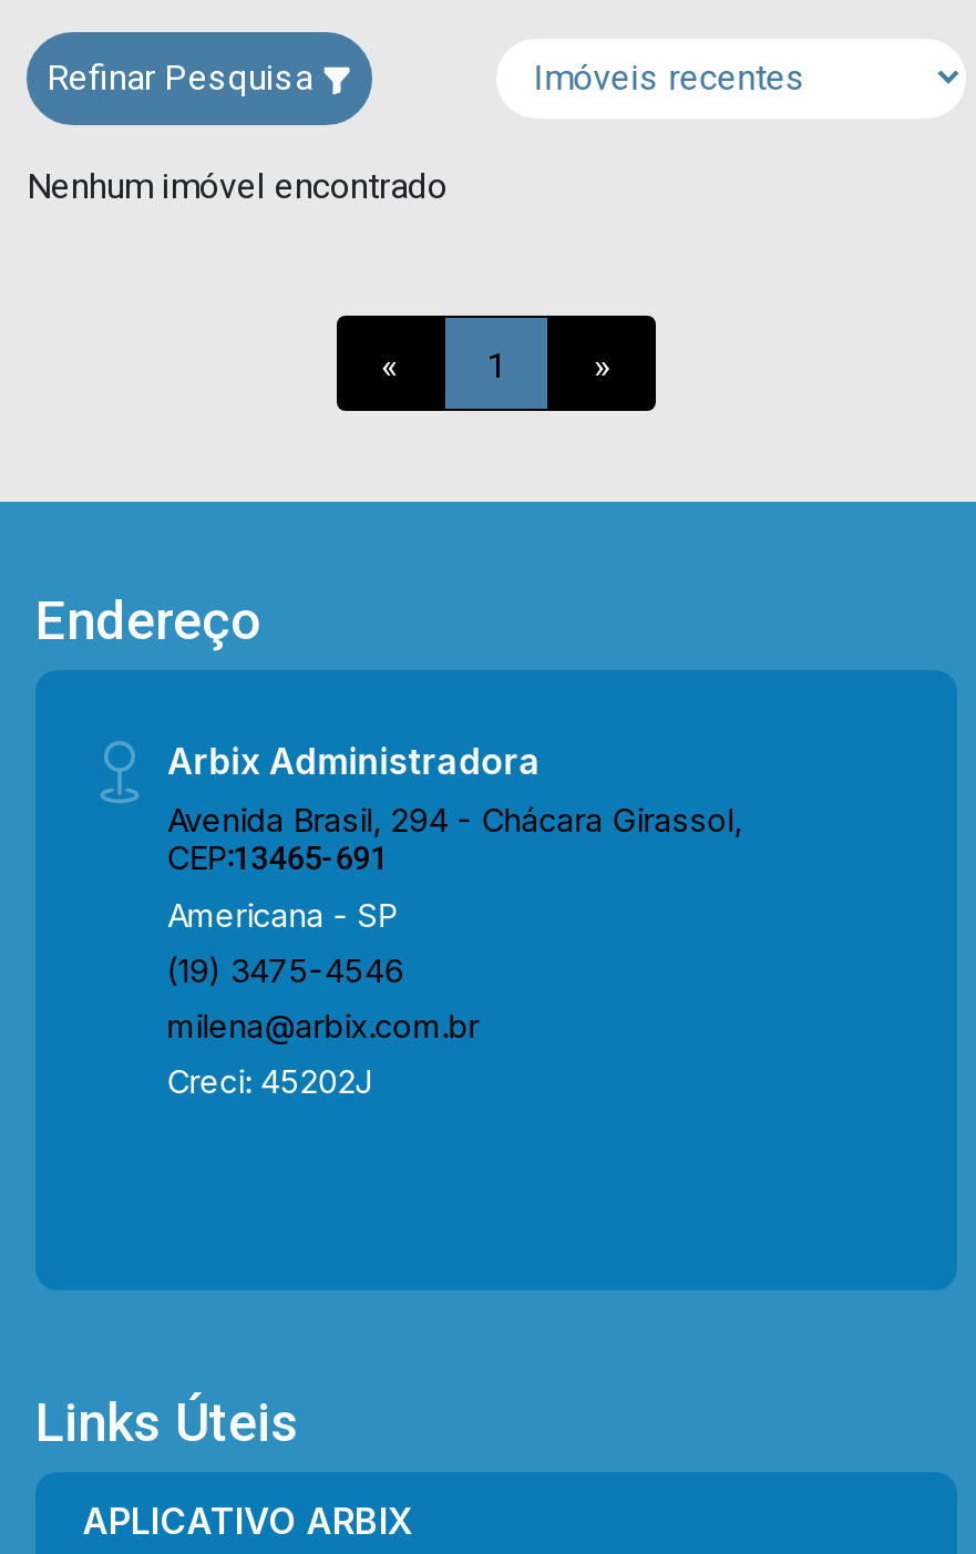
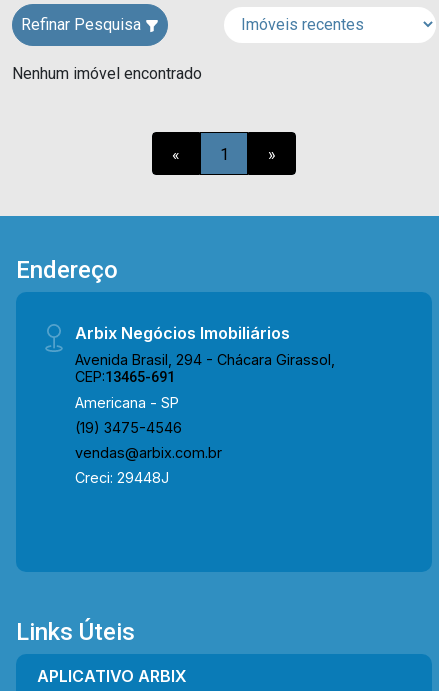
[167,739,541,783] Arbix Administradora -> [75,323,290,343] Arbix Negócios Imobiliários
[167,1007,479,1044] milena@arbix.com.br -> [75,444,222,461] vendas@arbix.com.br
[167,1062,373,1100] Creci: 45202J -> [75,469,169,486] Creci: 29448J

